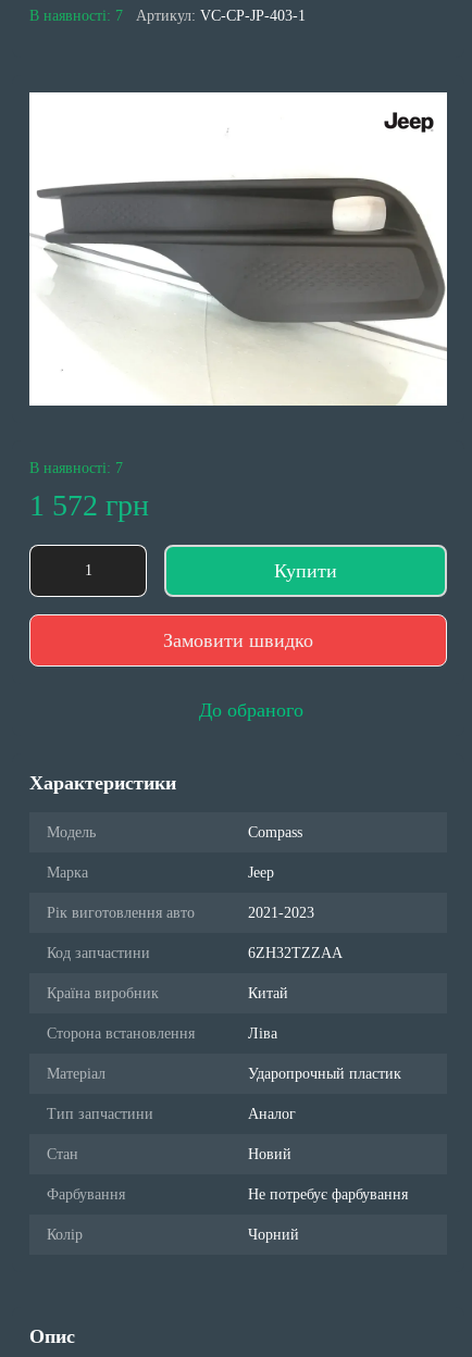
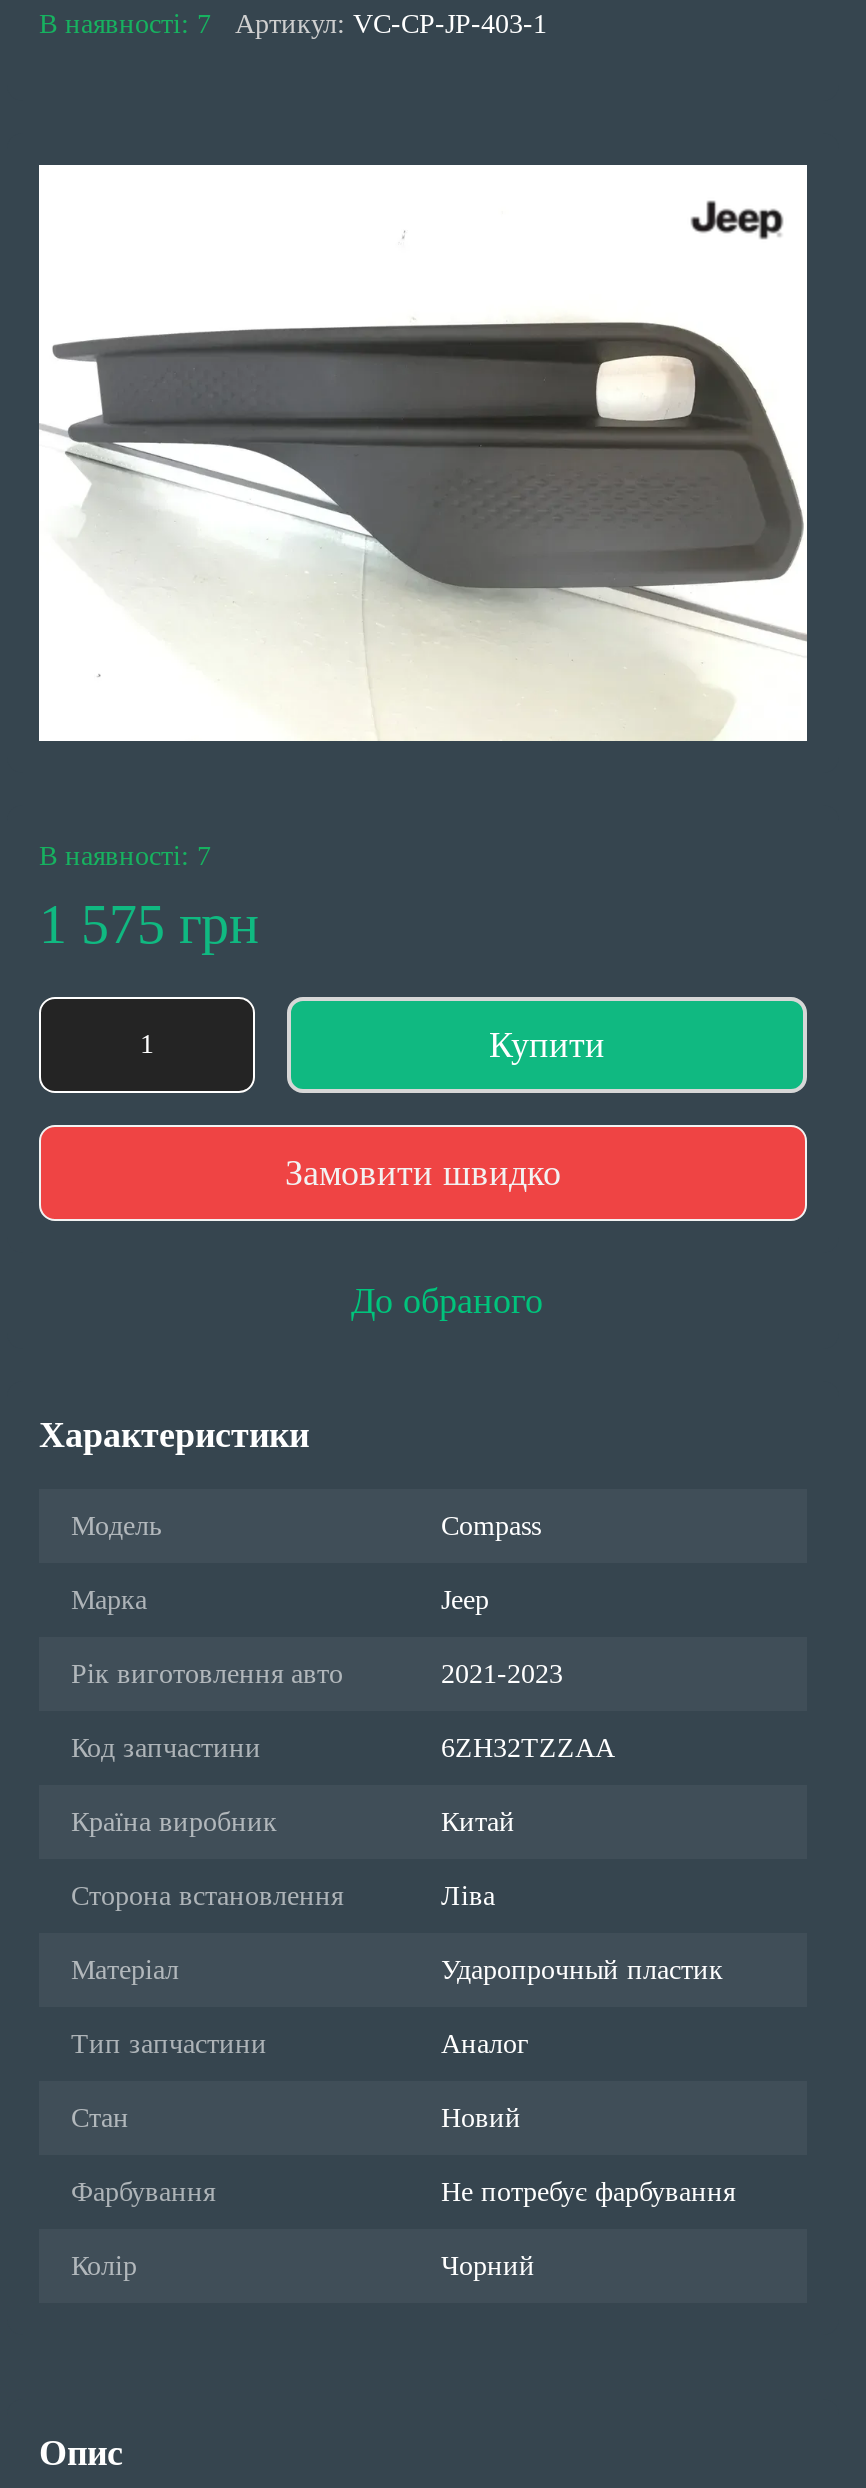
[29,488,149,522] 1 572 грн -> [39,893,259,955] 1 575 грн

